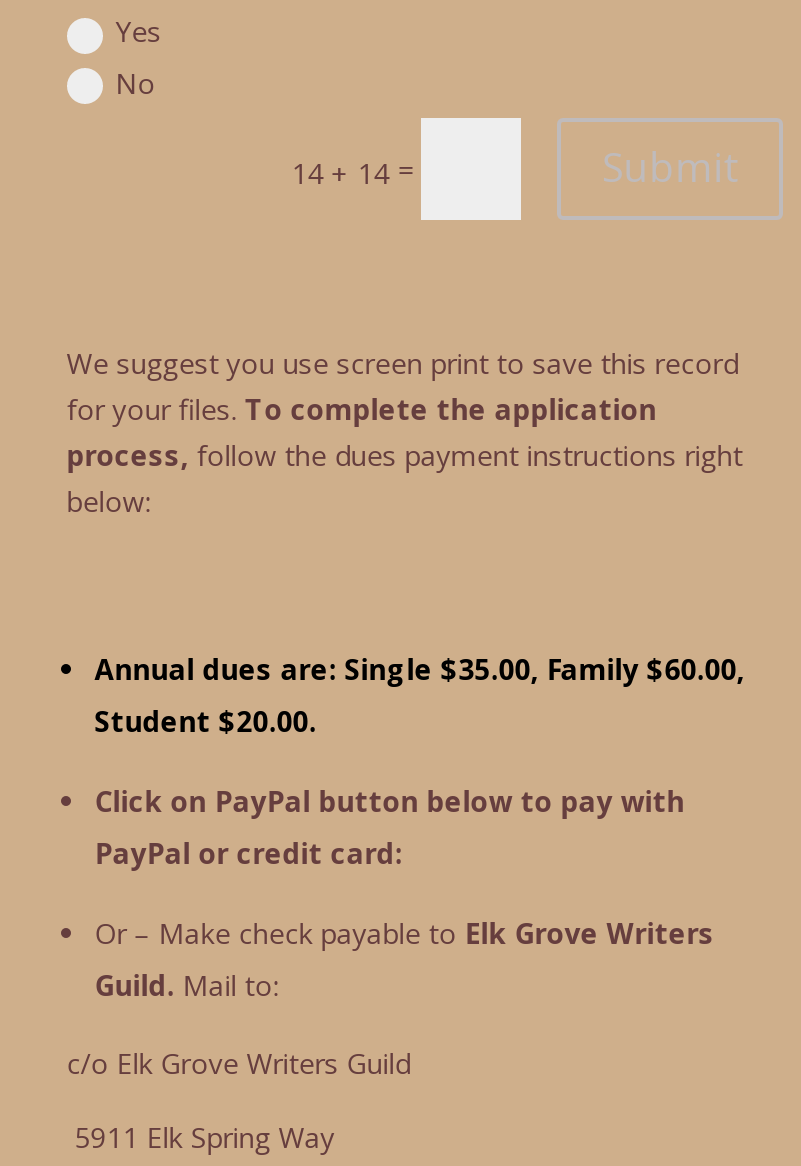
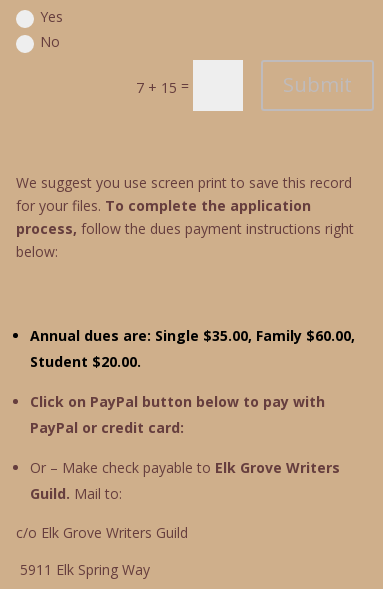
[291,149,421,191] 14 + 14 = -> [136,76,193,96] 7 + 15 =

